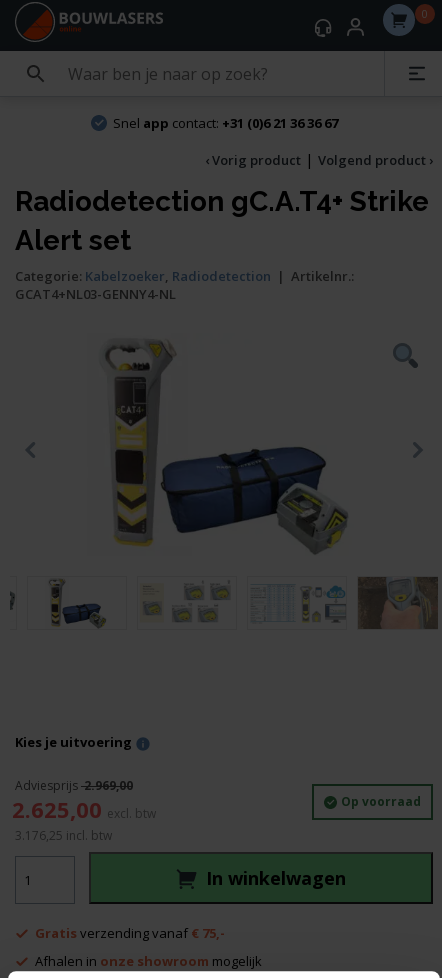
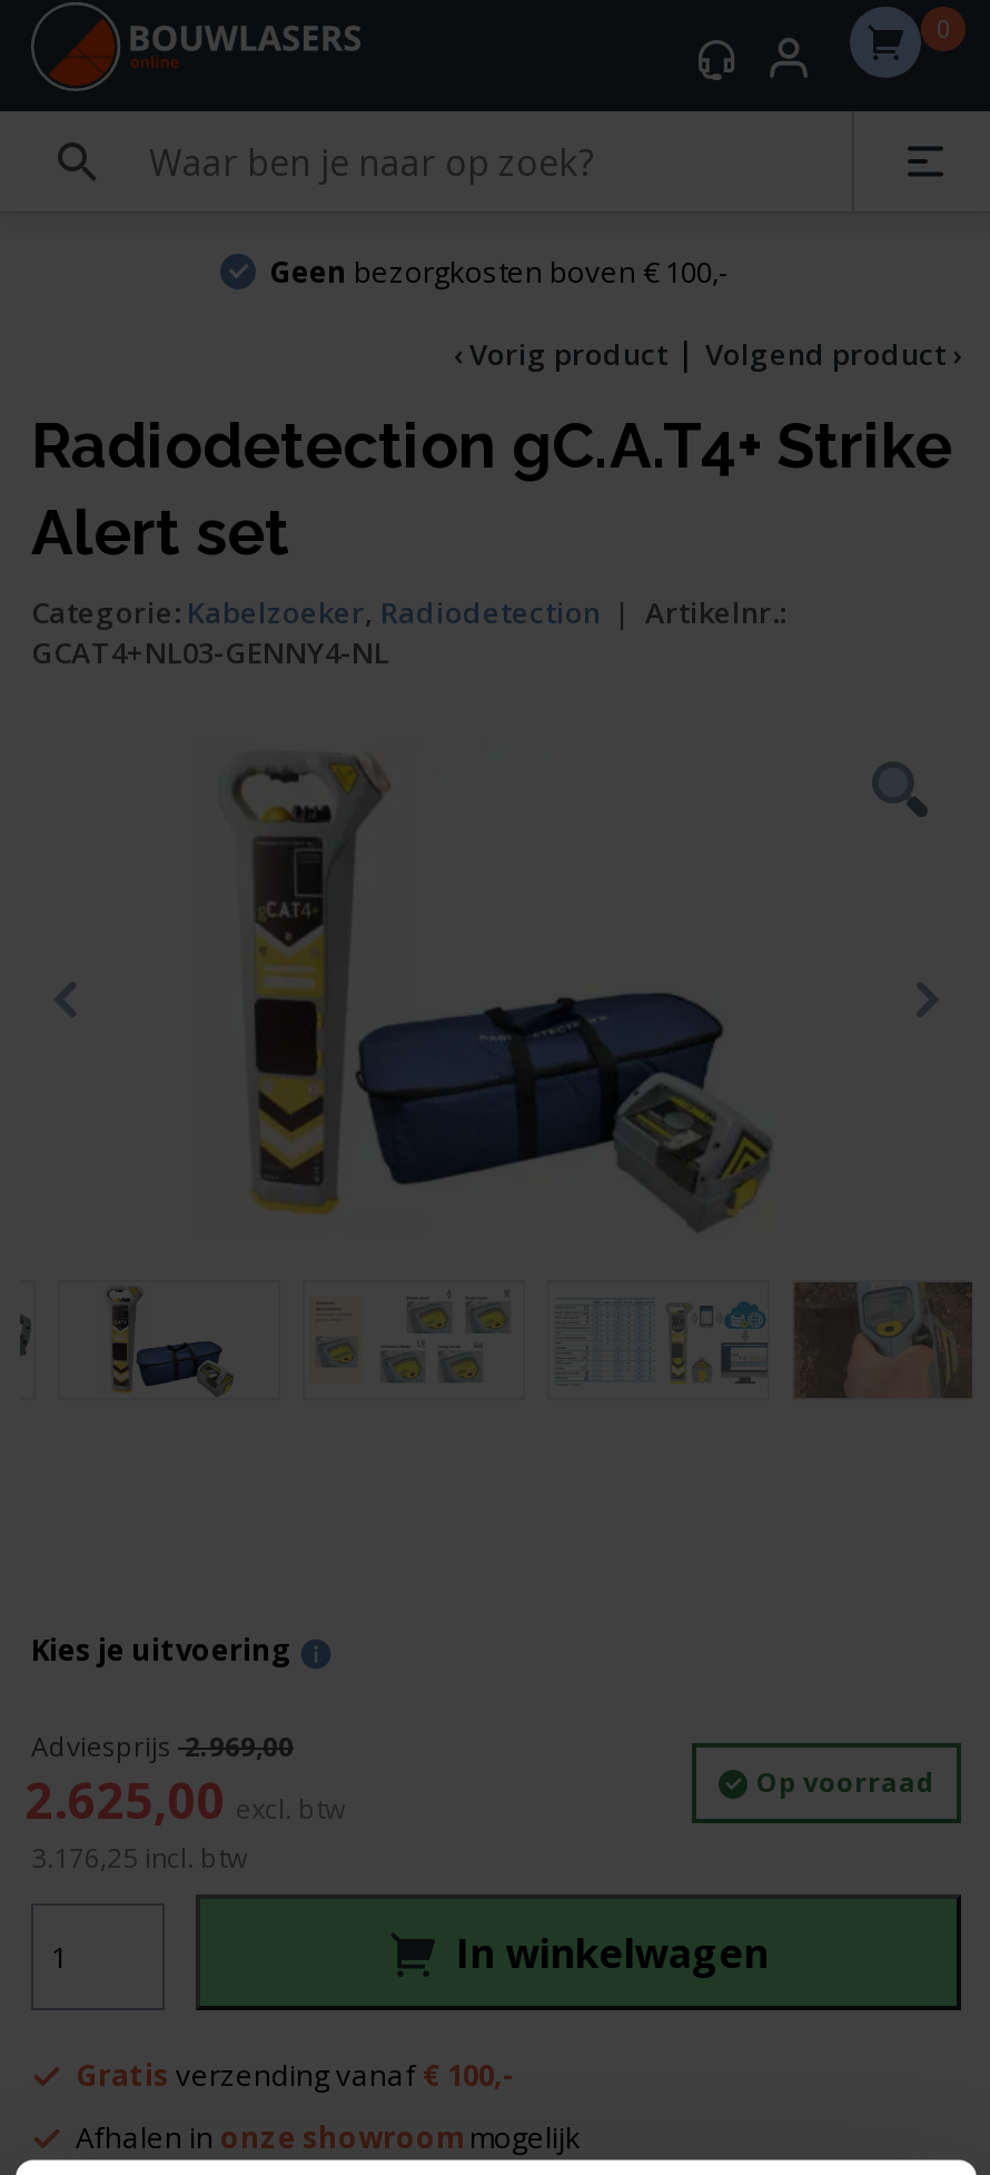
[112,114,337,132] Snel app contact: +31 (0)6 21 36 36 67 -> [269,252,727,292] Geen bezorgkosten boven € 100,-
[35,924,225,942] Gratis verzending vanaf € 75,- -> [76,2056,514,2096] Gratis verzending vanaf € 100,-

